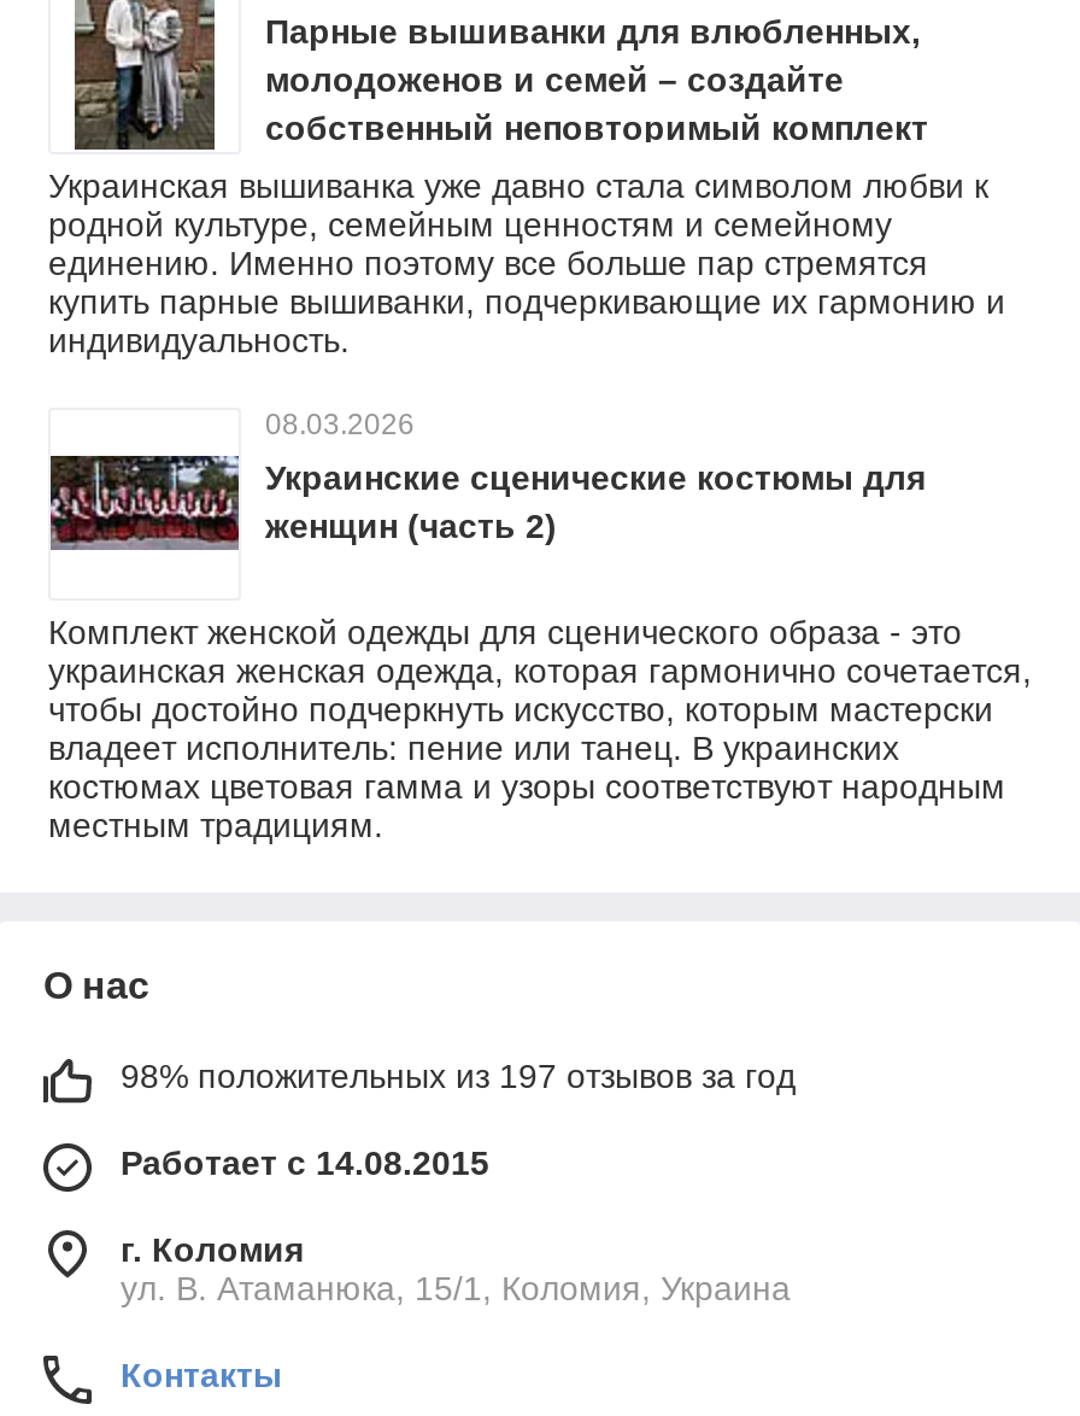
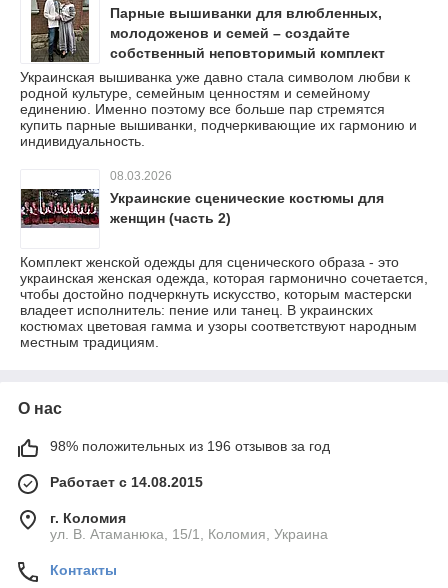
[121,1056,796,1095] 98% положительных из 197 отзывов за год -> [50,438,330,454] 98% положительных из 196 отзывов за год

